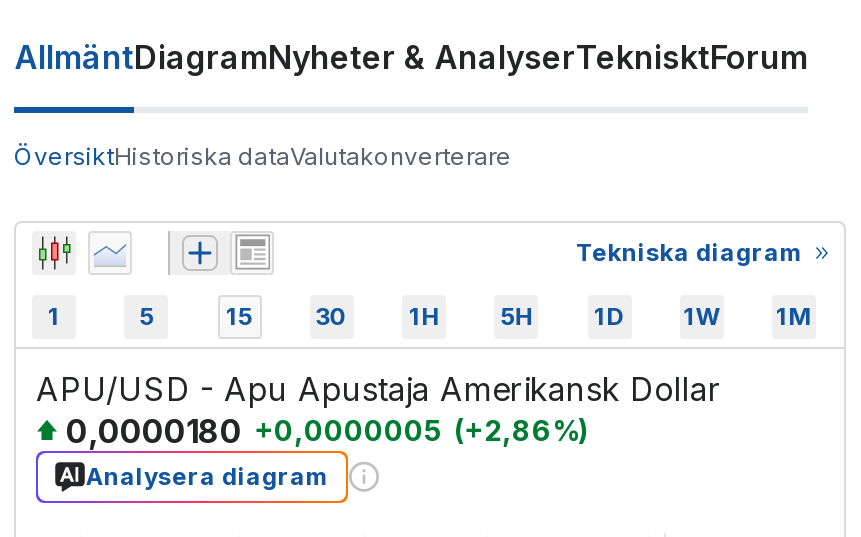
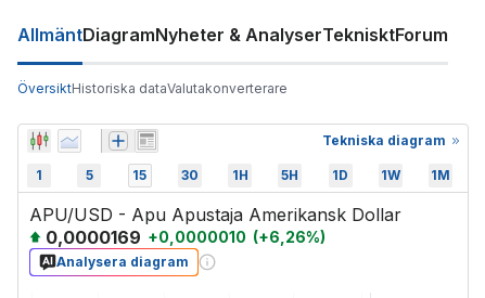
[66,411,588,451] 0,0000180 +0,0000005 (+2,86%) -> [46,226,326,248] 0,0000169 +0,0000010 (+6,26%)

